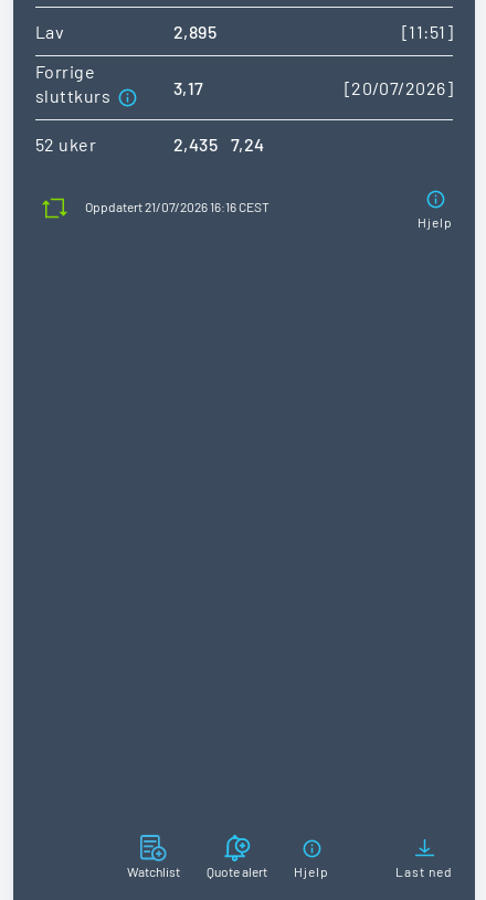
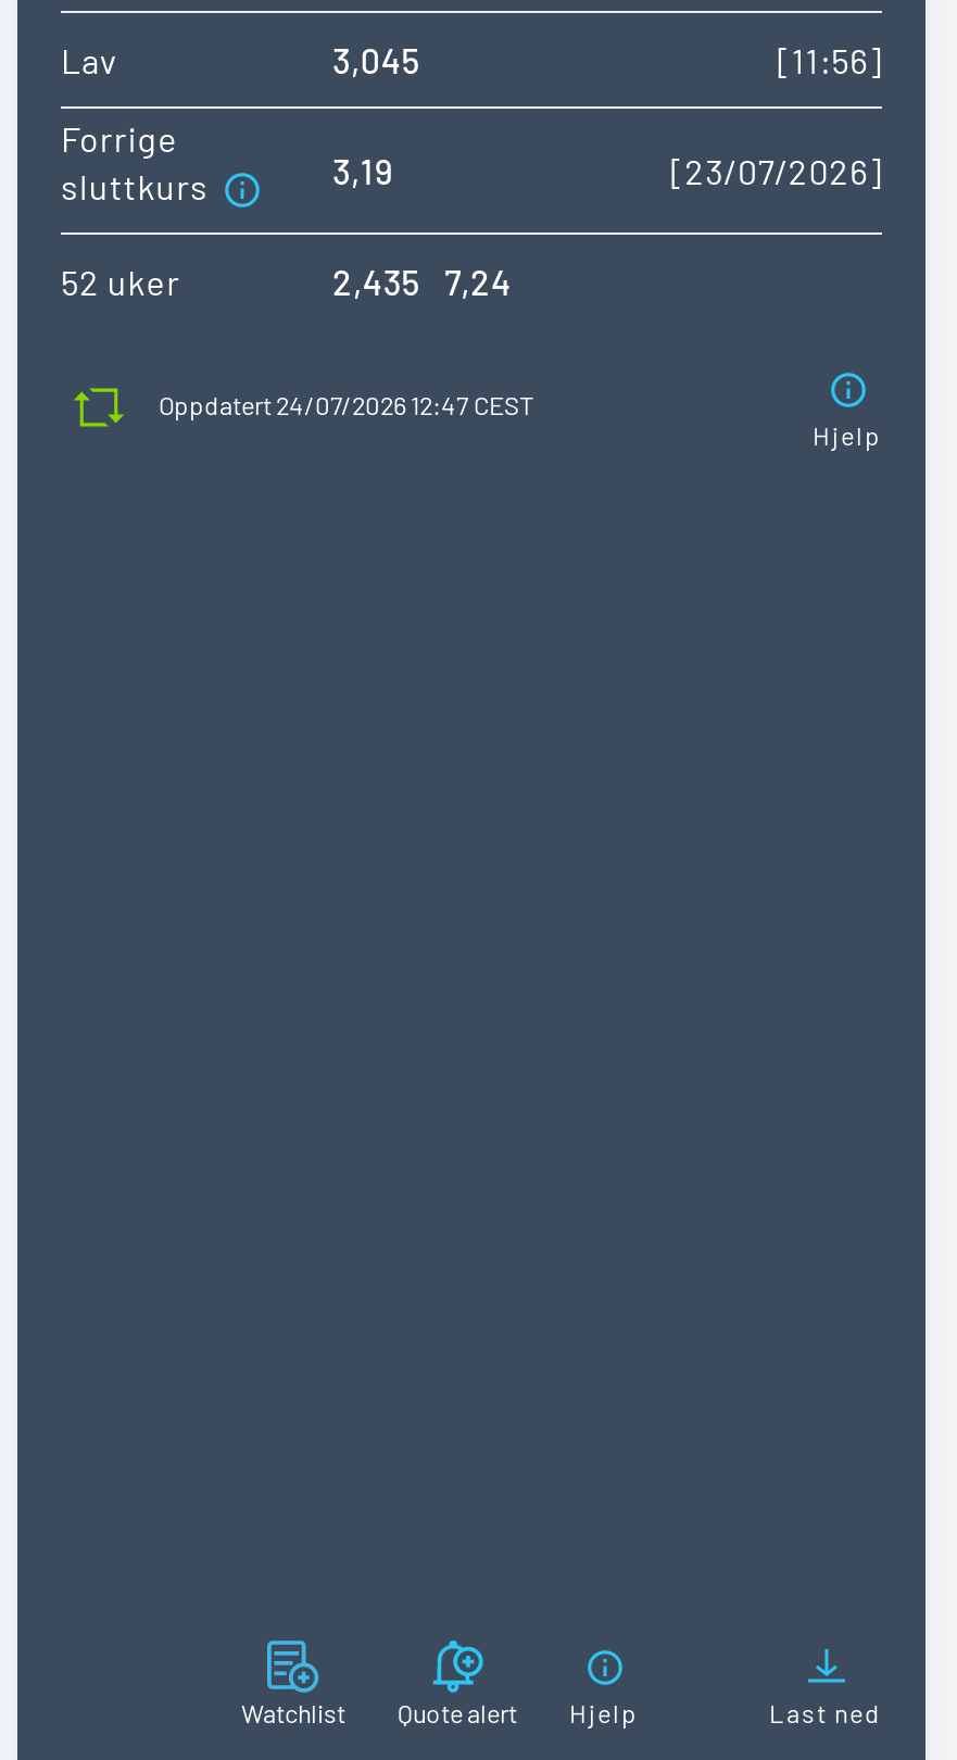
[173,21,217,42] 2,895 -> [332,39,420,80] 3,045
[402,21,453,42] [11:51] -> [778,39,882,80] [11:56]
[173,77,204,98] 3,17 -> [332,149,393,191] 3,19
[344,77,453,98] [20/07/2026] -> [671,149,882,191] [23/07/2026]
[85,199,270,214] Oppdatert 21/07/2026 16:16 CEST -> [159,389,534,419] Oppdatert 24/07/2026 12:47 CEST

